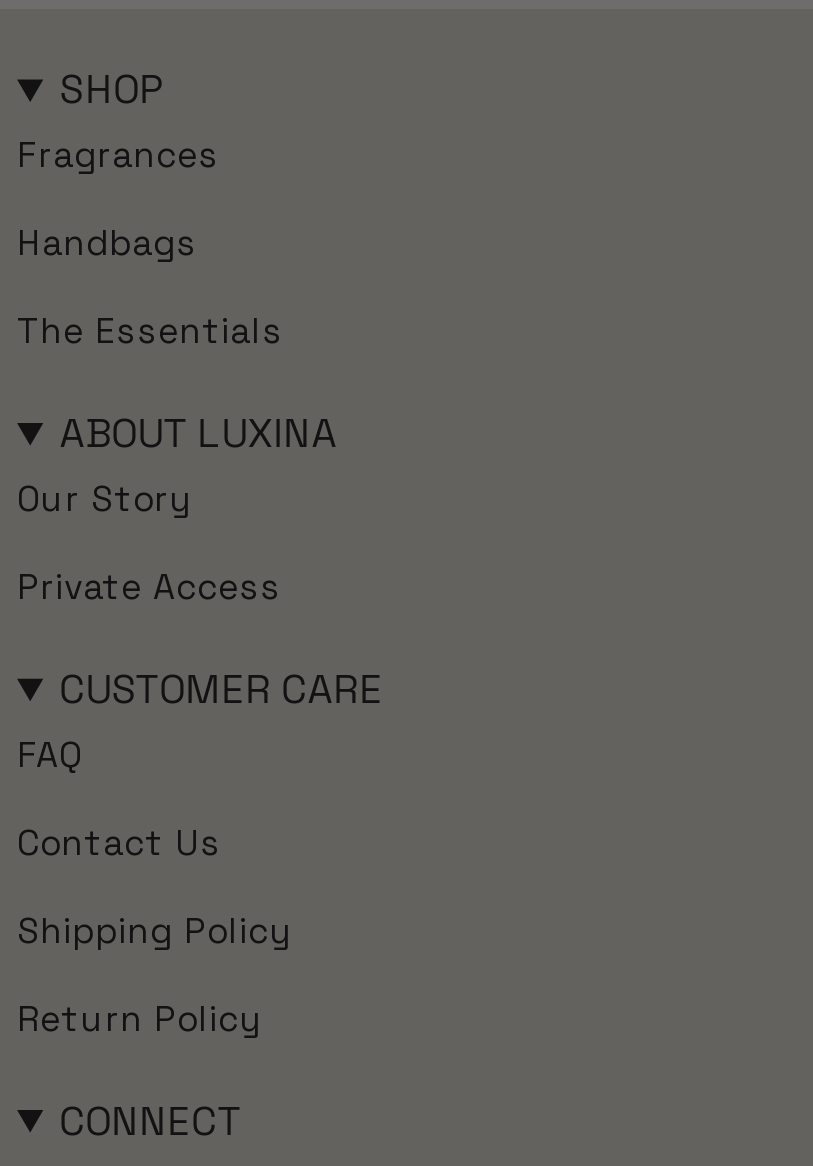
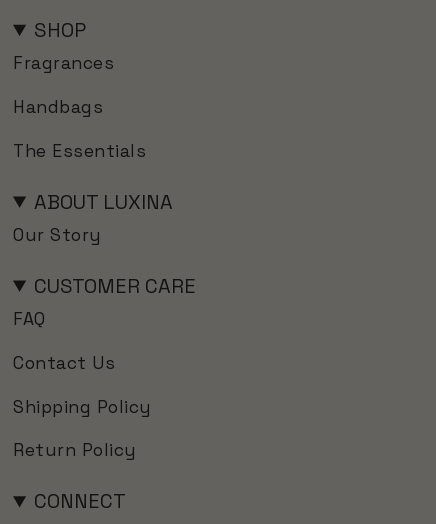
[17,565,281,609] Private Access -> none

